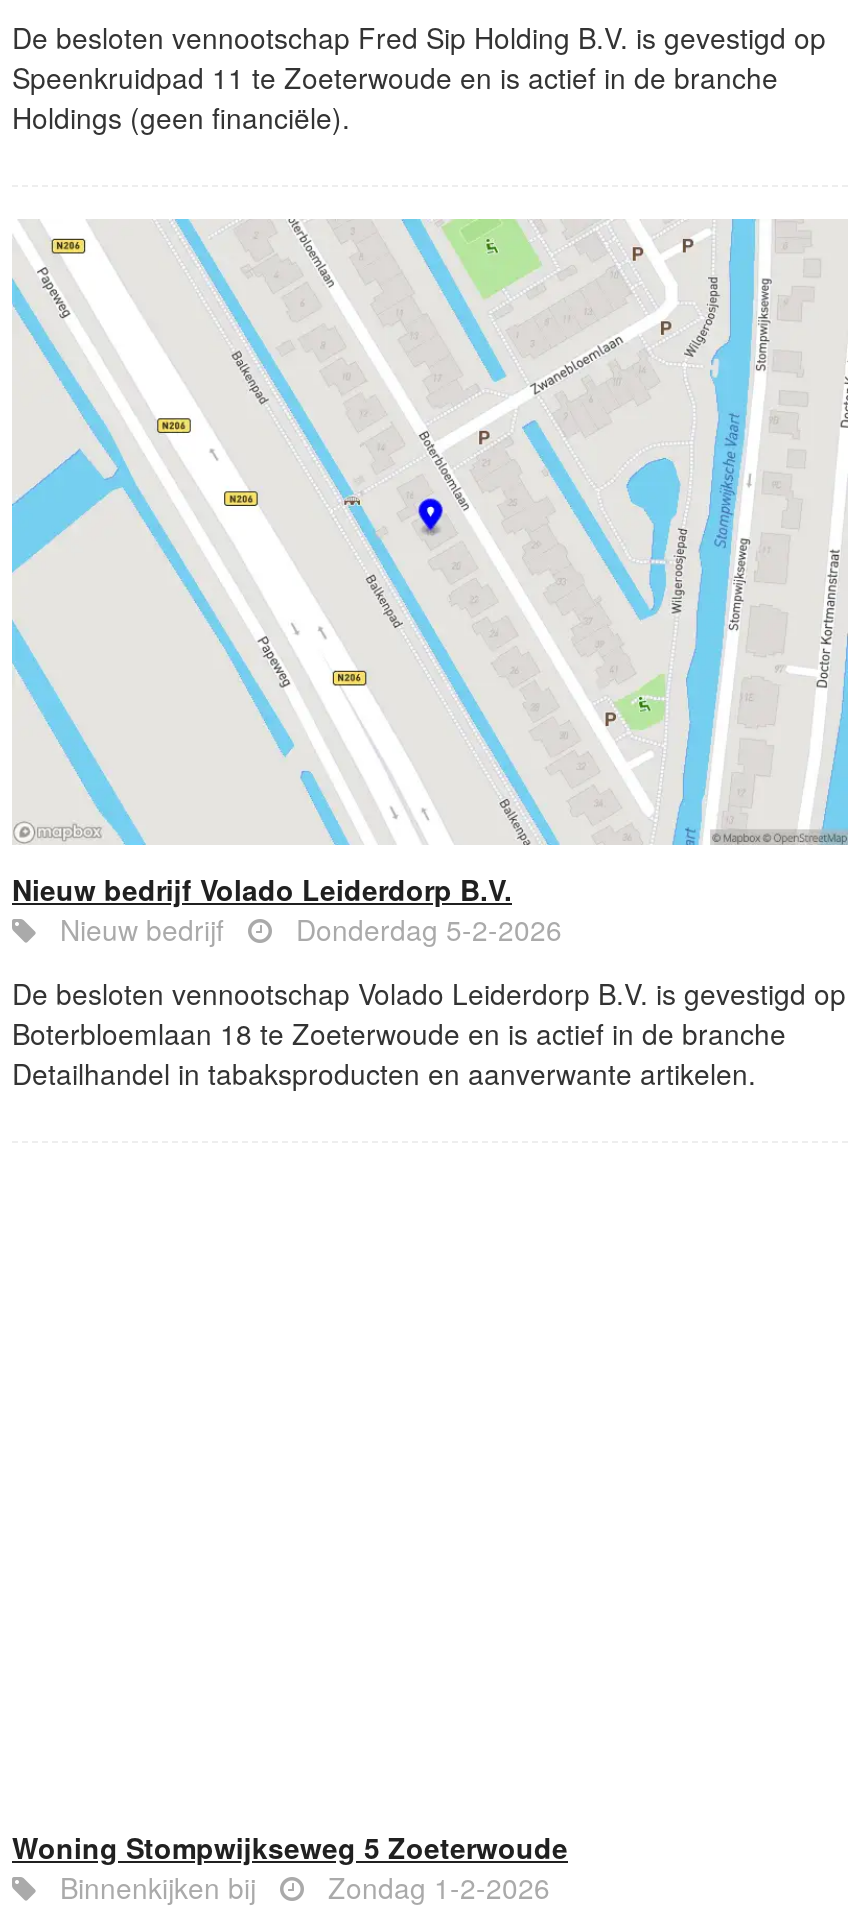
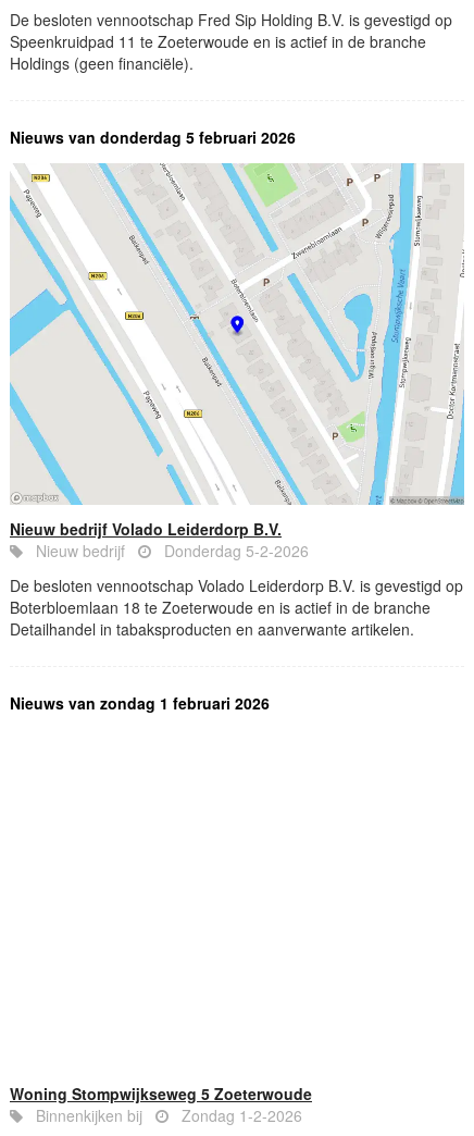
none -> [10,126,296,148] Nieuws van donderdag 5 februari 2026
none -> [10,692,270,713] Nieuws van zondag 1 februari 2026

